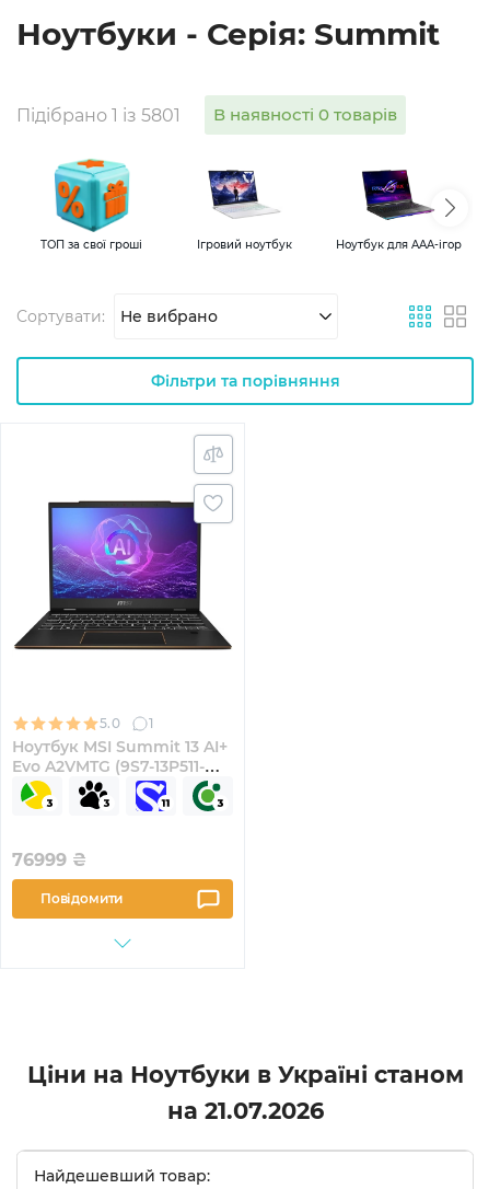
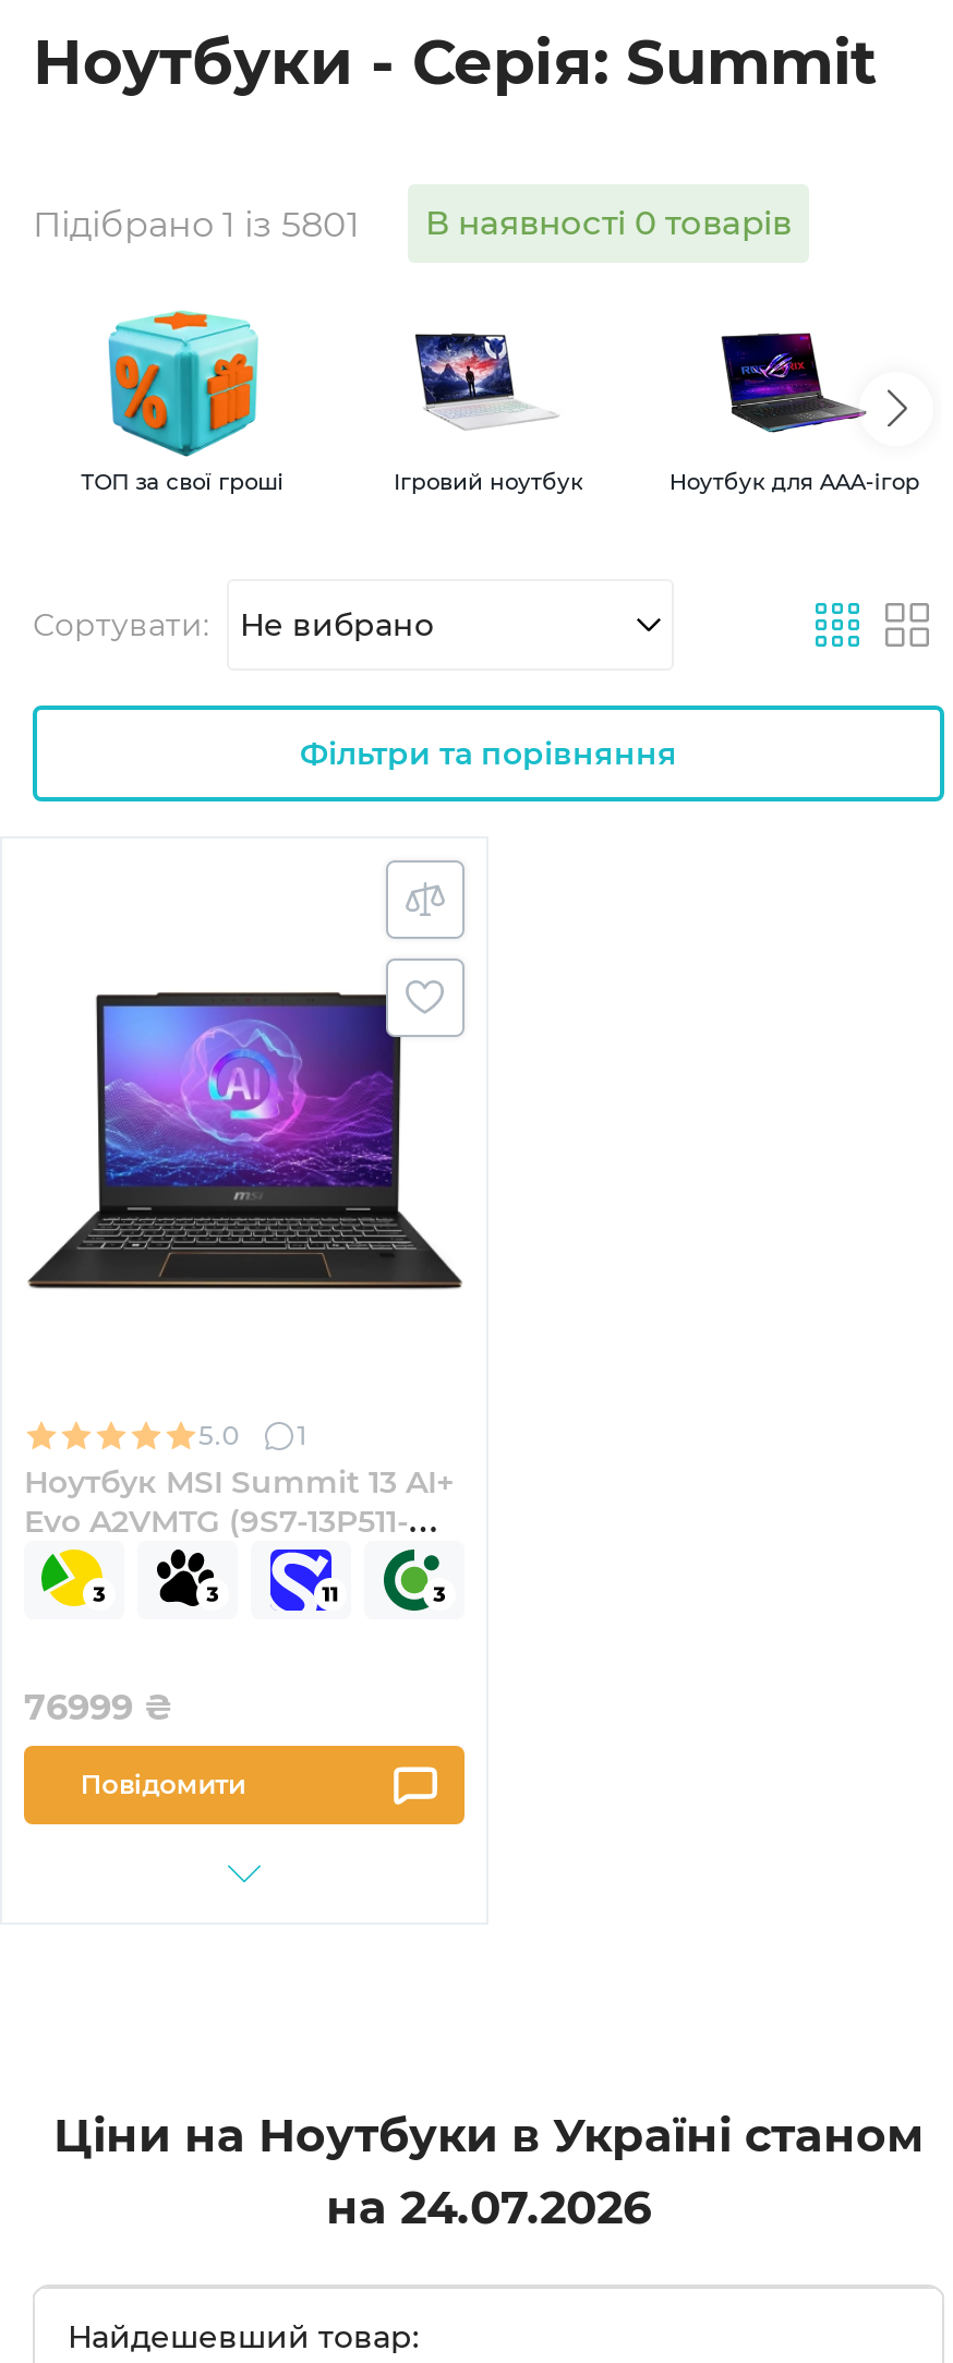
[167,1097,323,1124] на 21.07.2026 -> [326,2180,651,2234] на 24.07.2026

